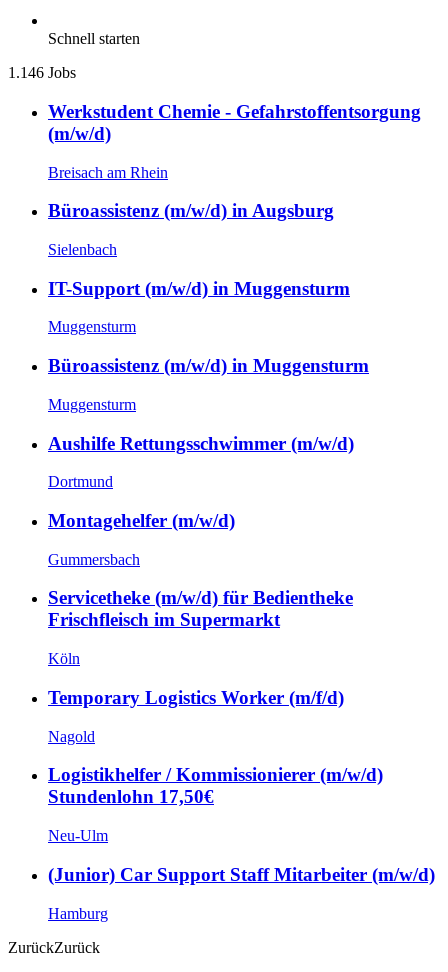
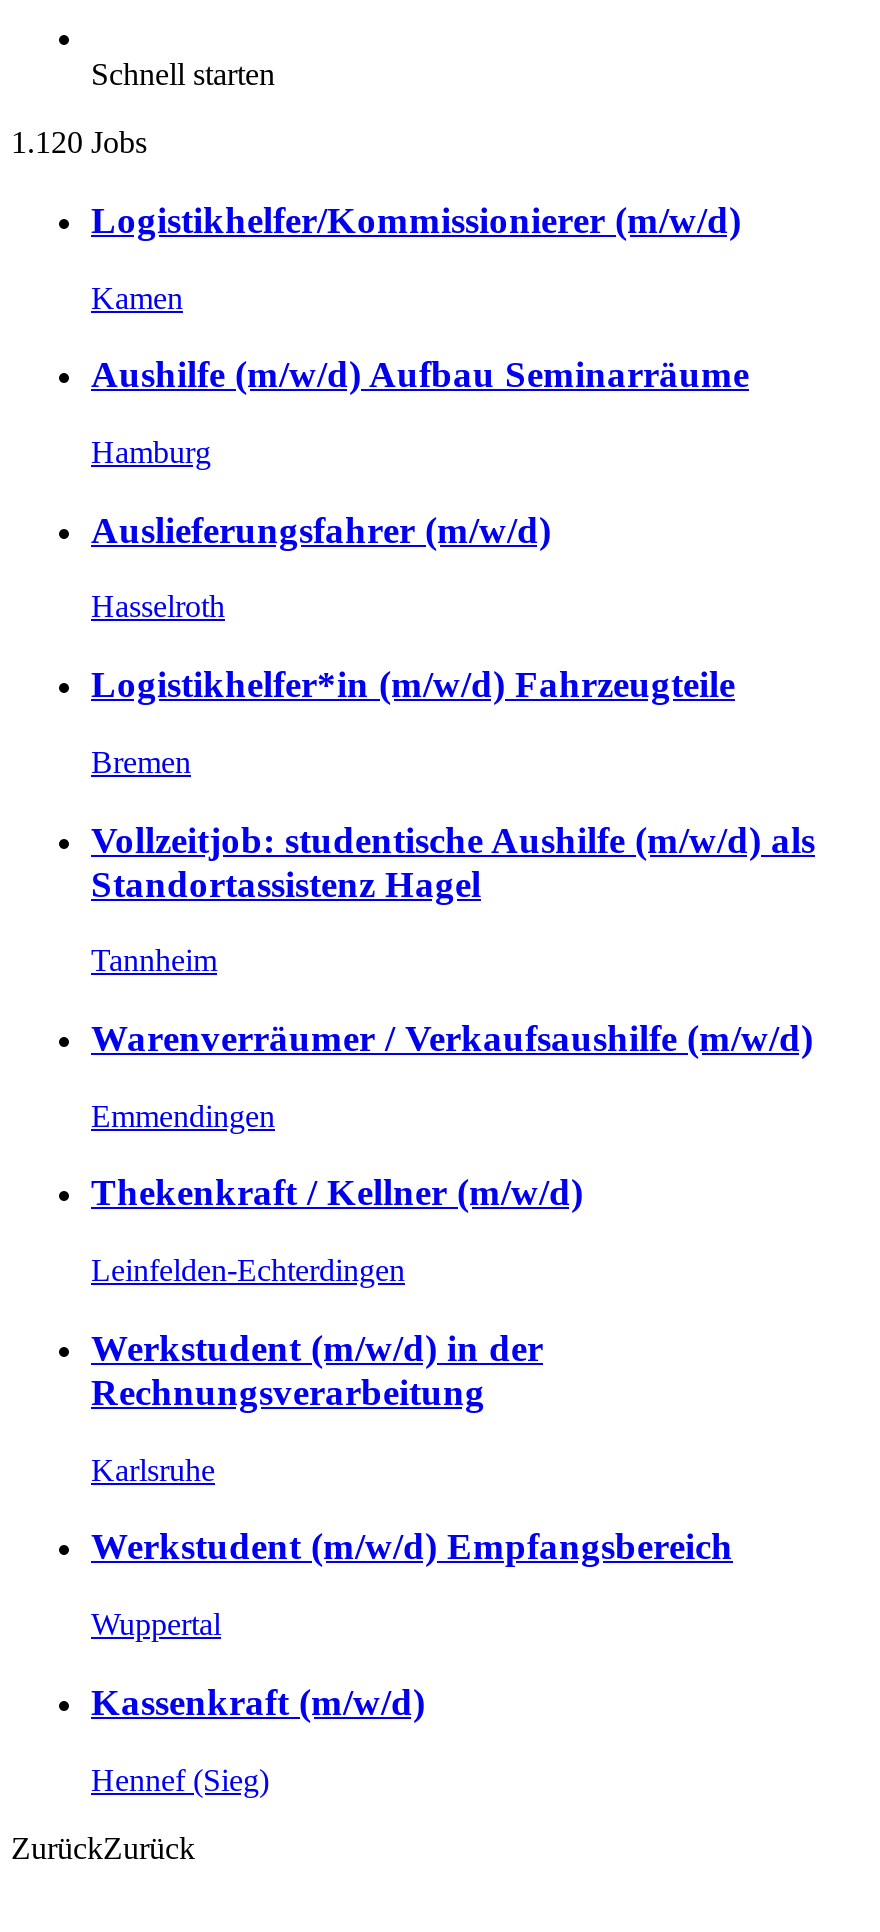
[8,64,435,885] 1.146 Jobs | Werkstudent Chemie - Gefahrstoffentsorgung | (m/w/d) | Breisach am Rhein | Büroassistenz (m/w/d) in Augsburg | Sielenbach | IT-Support (m/w/d) in Muggensturm | Muggensturm | Büroassistenz (m/w/d) in Muggensturm | Muggensturm | Aushilfe Rettungsschwimmer (m/w/d) | Dortmund | Montagehelfer (m/w/d) | Gummersbach | Servicetheke (m/w/d) für Bedientheke | Frischfleisch im Supermarkt | Köln | Temporary Logistics Worker (m/f/d) | Nagold | Logistikhelfer / Kommissionierer (m/w/d) | Stundenlohn 17,50€ | Neu-Ulm | (Junior) Car Support Staff Mitarbeiter (m/w/d) -> [11,125,749,396] 1.120 Jobs | Logistikhelfer/Kommissionierer (m/w/d) | Kamen | Aushilfe (m/w/d) Aufbau Seminarräume
moved [48,904,108,921] -> [91,435,211,469]: Hamburg
none -> [91,508,815,1796] Auslieferungsfahrer (m/w/d) | Hasselroth | Logistikhelfer*in (m/w/d) Fahrzeugteile | Bremen | Vollzeitjob: studentische Aushilfe (m/w/d) als | Standortassistenz Hagel | Tannheim | Warenverräumer / Verkaufsaushilfe (m/w/d) | Emmendingen | Thekenkraft / Kellner (m/w/d) | Leinfelden-Echterdingen | Werkstudent (m/w/d) in der | Rechnungsverarbeitung | Karlsruhe | Werkstudent (m/w/d) Empfangsbereich | Wuppertal | Kassenkraft (m/w/d) | Hennef (Sieg)

